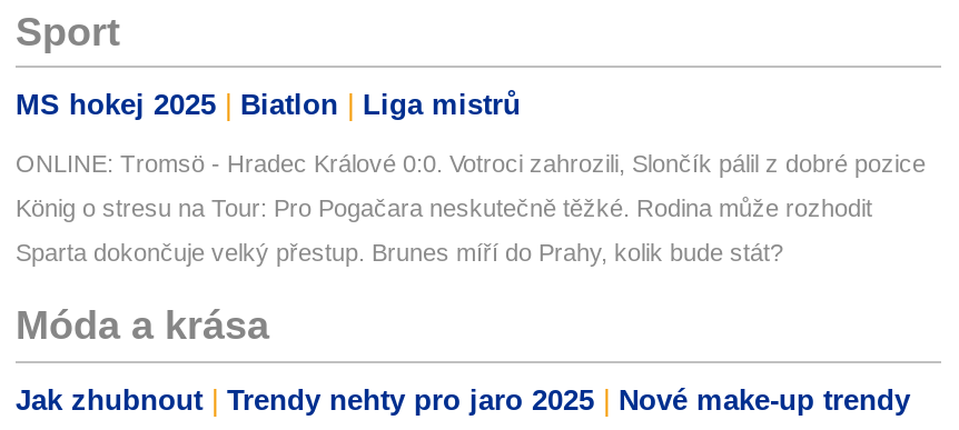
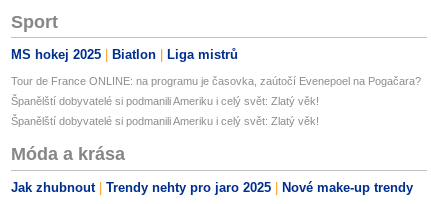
[16,151,926,178] ONLINE: Tromsö - Hradec Králové 0:0. Votroci zahrozili, Slončík pálil z dobré pozice -> [11,75,421,87] Tour de France ONLINE: na programu je časovka, zaútočí Evenepoel na Pogačara?
[16,195,872,222] König o stresu na Tour: Pro Pogačara neskutečně těžké. Rodina může rozhodit -> [11,95,319,107] Španělští dobyvatelé si podmanili Ameriku i celý svět: Zlatý věk!
[16,240,783,266] Sparta dokončuje velký přestup. Brunes míří do Prahy, kolik bude stát? -> [11,115,319,127] Španělští dobyvatelé si podmanili Ameriku i celý svět: Zlatý věk!

